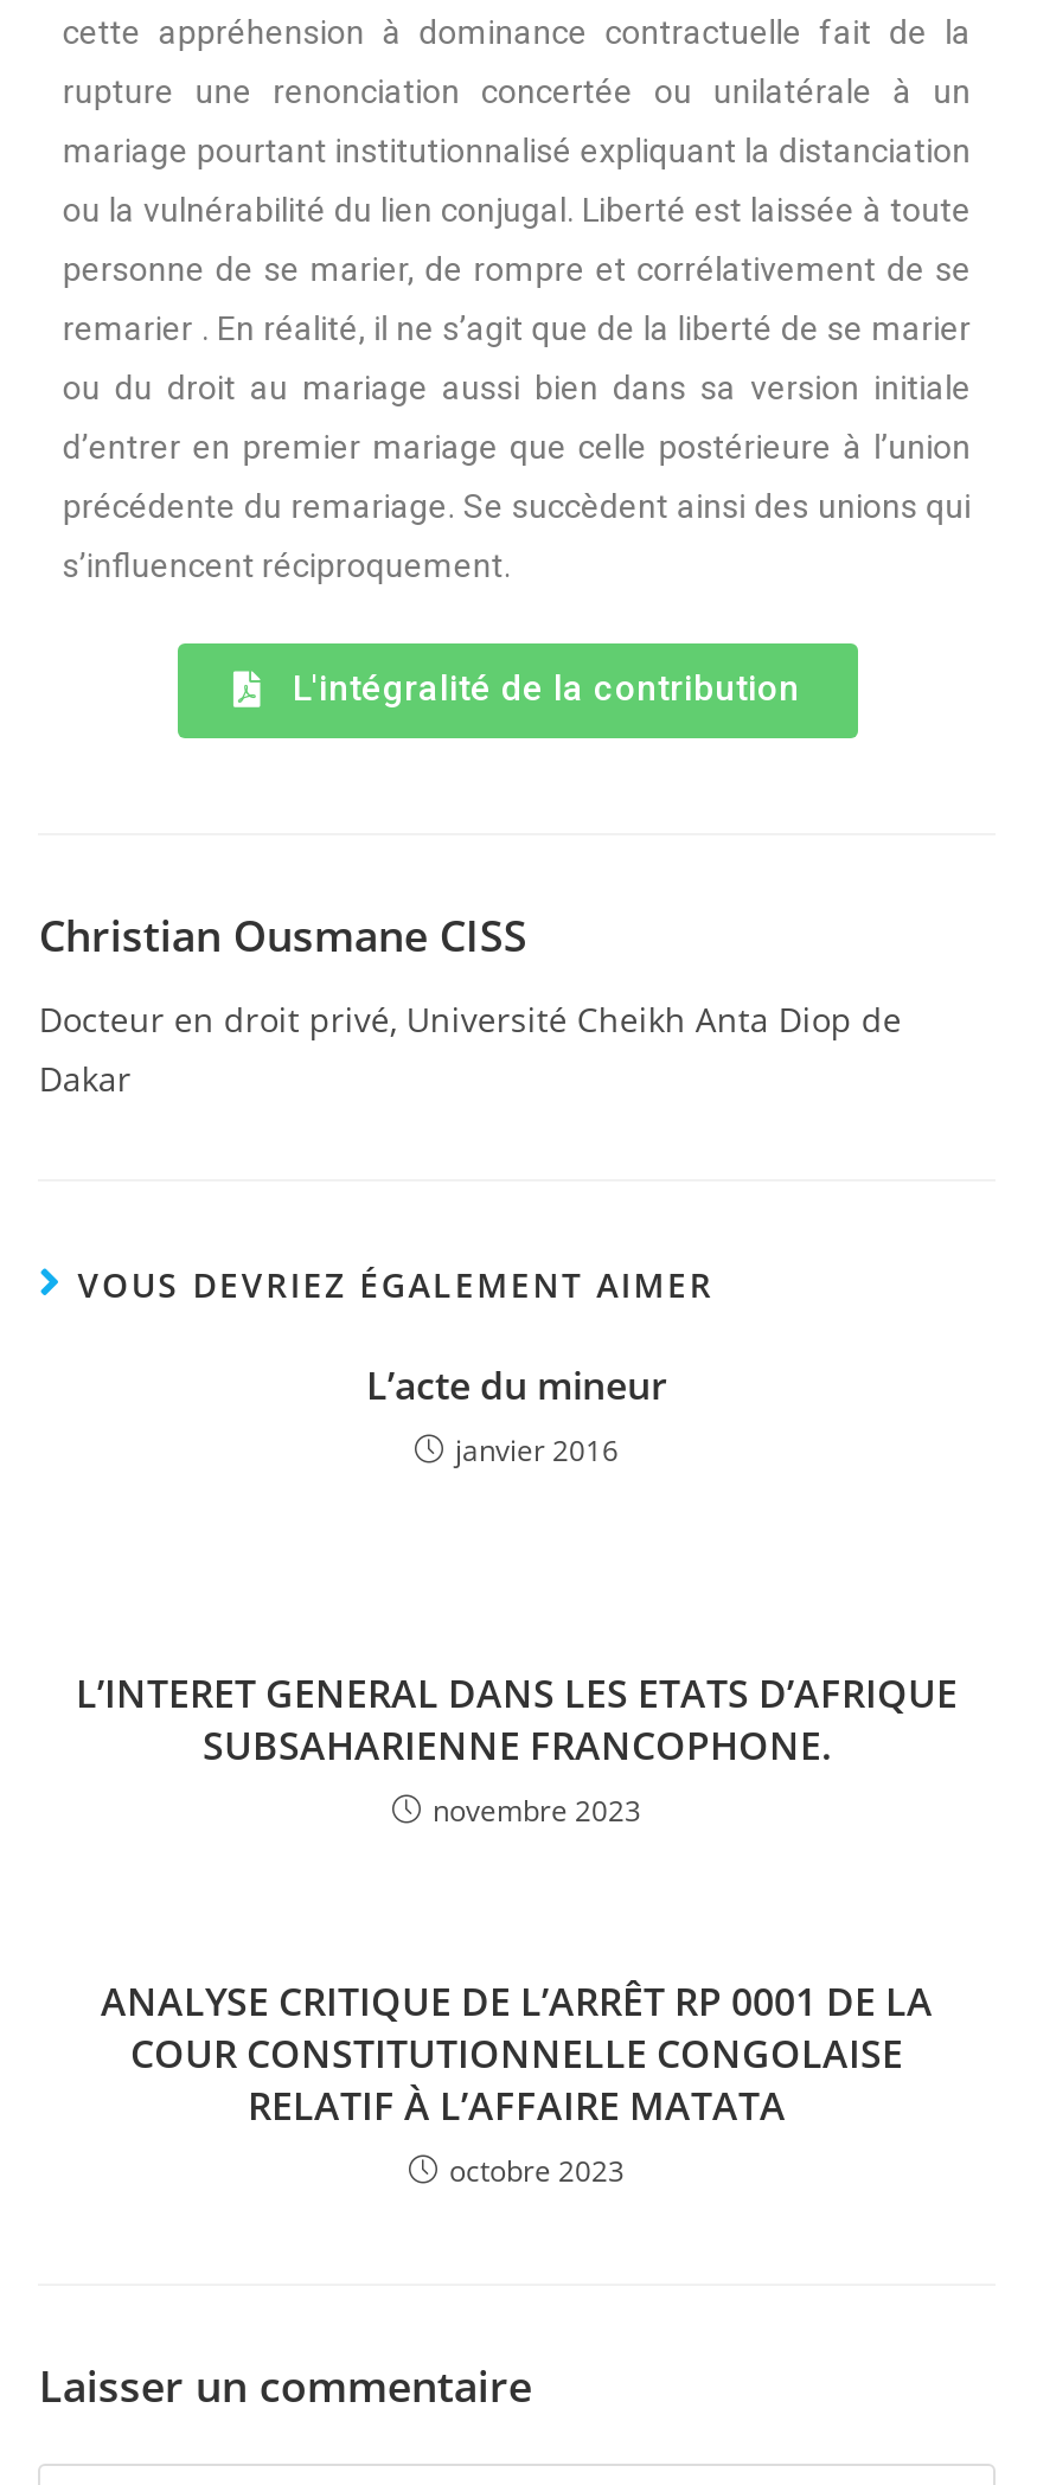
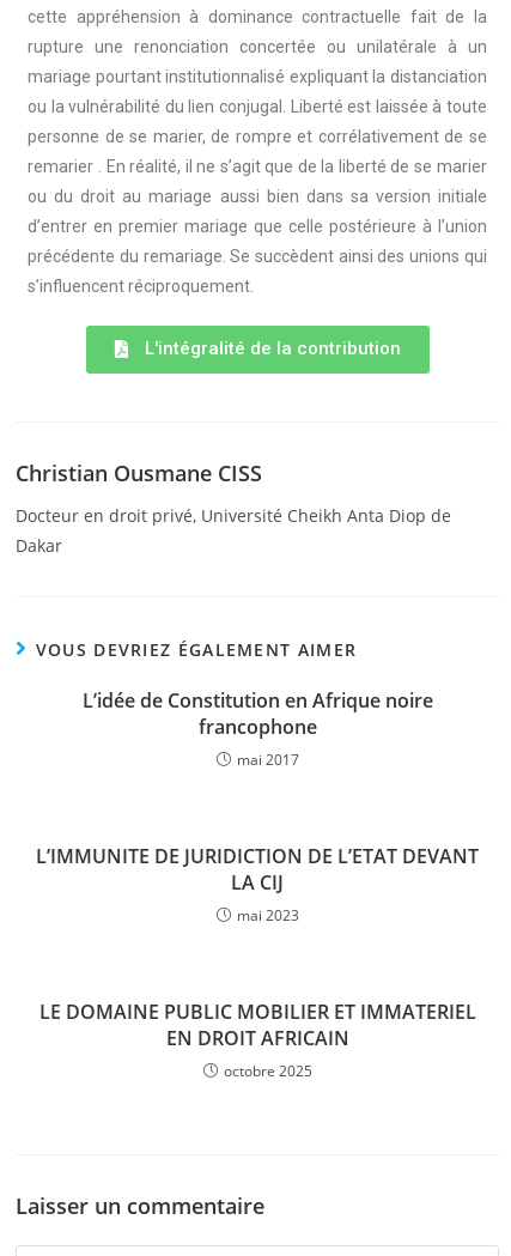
[366,1359,667,1471] L’acte du mineur | janvier 2016 -> [82,687,433,770] L’idée de Constitution en Afrique noire | francophone | mai 2017
[76,1667,958,1831] L’INTERET GENERAL DANS LES ETATS D’AFRIQUE | SUBSAHARIENNE FRANCOPHONE. | novembre 2023 -> [36,843,479,926] L’IMMUNITE DE JURIDICTION DE L’ETAT DEVANT | LA CIJ | mai 2023
[101,1975,933,2191] ANALYSE CRITIQUE DE L’ARRÊT RP 0001 DE LA | COUR CONSTITUTIONNELLE CONGOLAISE | RELATIF À L’AFFAIRE MATATA | octobre 2023 -> [39,999,476,1081] LE DOMAINE PUBLIC MOBILIER ET IMMATERIEL | EN DROIT AFRICAIN | octobre 2025

